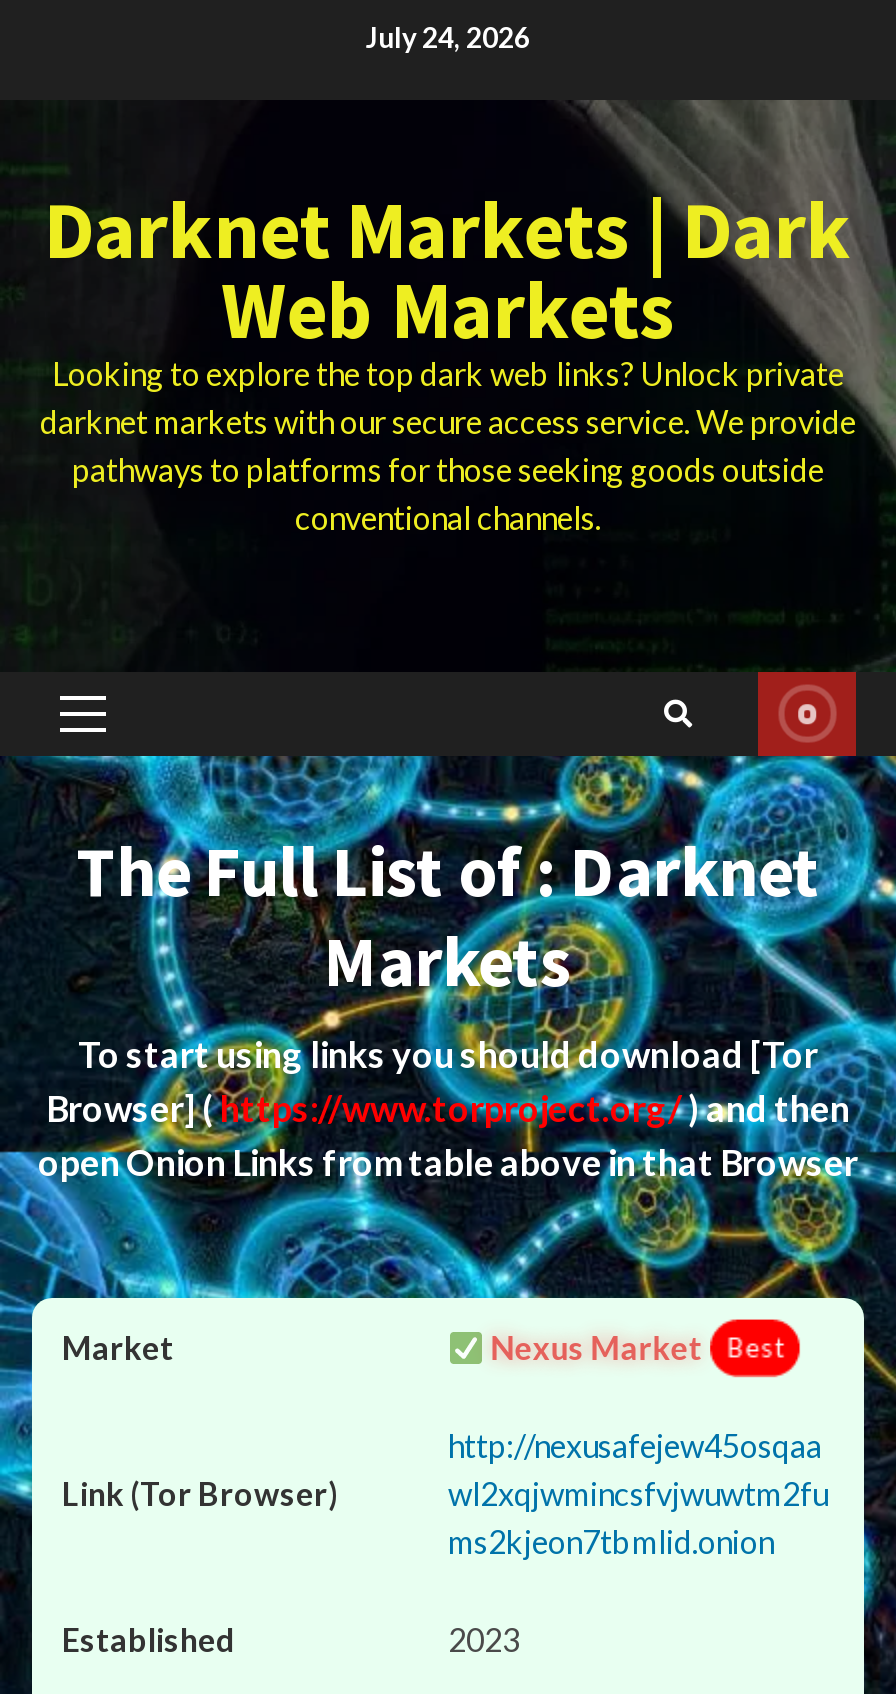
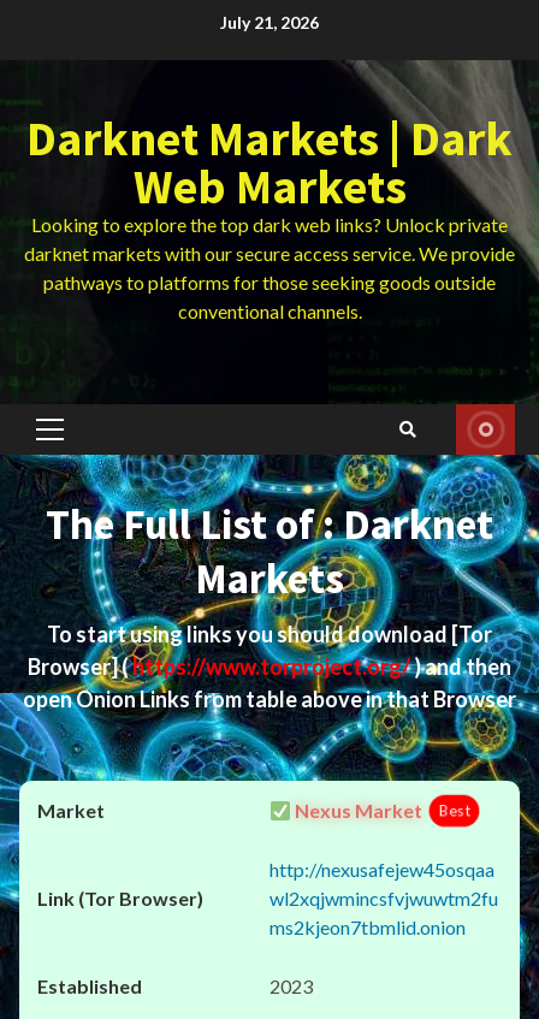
[366,19,530,53] July 24, 2026 -> [220,11,319,32] July 21, 2026

